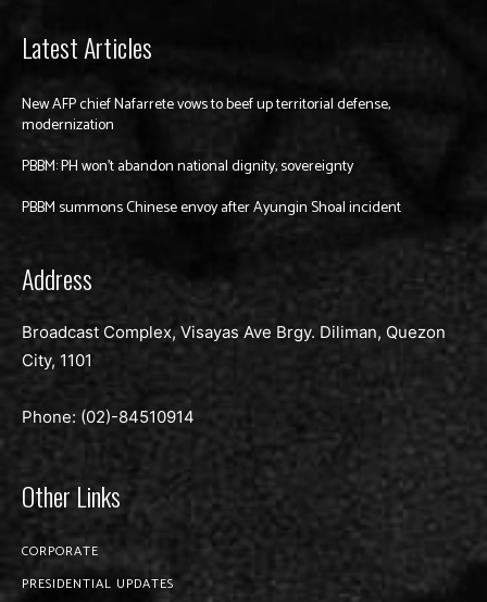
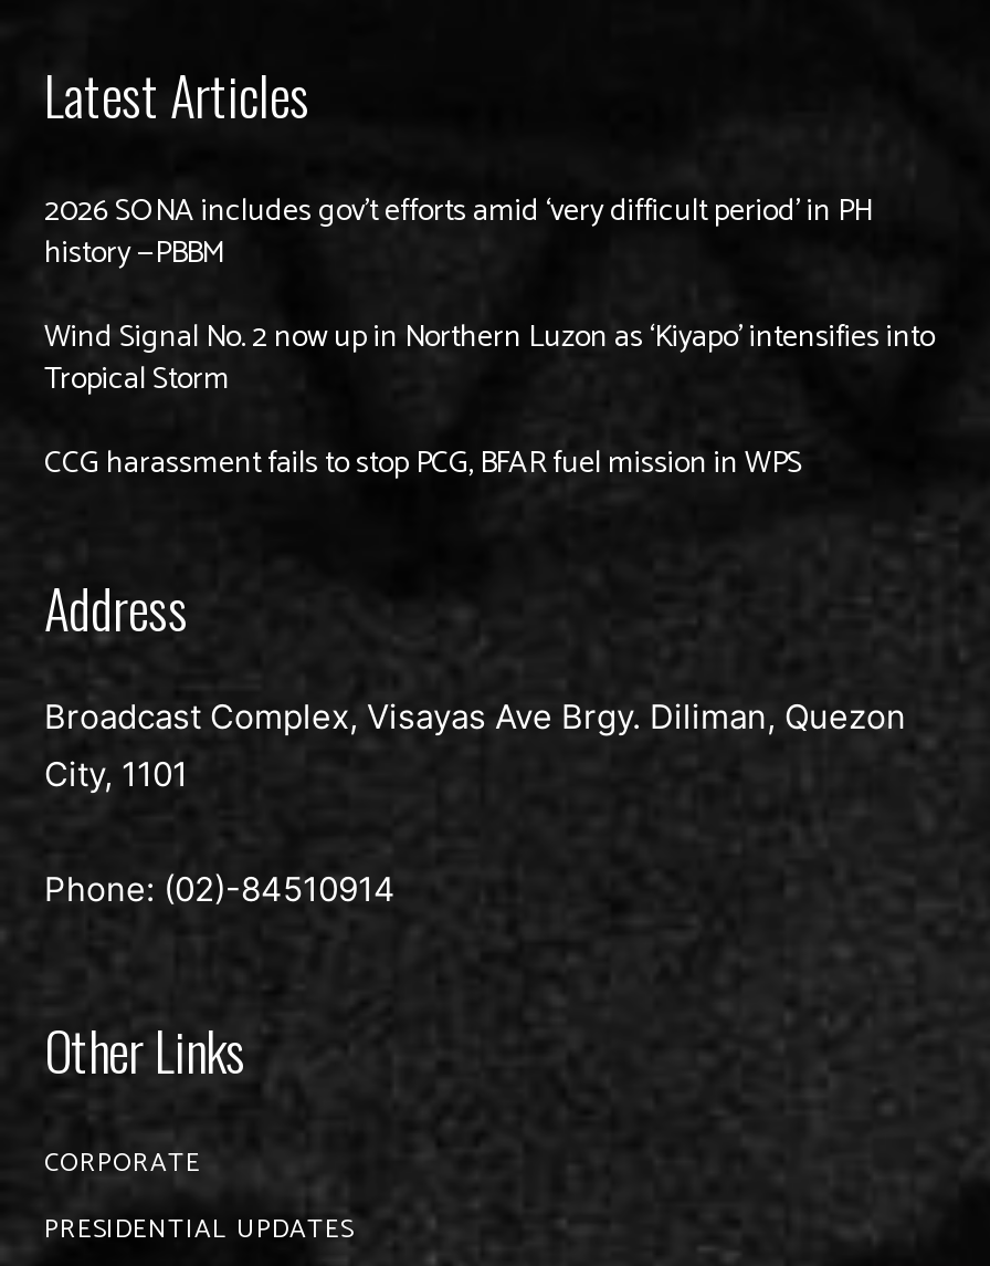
[22,93,390,138] New AFP chief Nafarrete vows to beef up territorial defense, | modernization -> [44,188,873,281] 2026 SONA includes gov’t efforts amid ‘very difficult period’ in PH | history —PBBM
[22,155,353,180] PBBM: PH won’t abandon national dignity, sovereignty -> [44,314,935,407] Wind Signal No. 2 now up in Northern Luzon as ‘Kiyapo’ intensifies into | Tropical Storm
[22,196,401,221] PBBM summons Chinese envoy after Ayungin Shoal incident -> [44,440,802,491] CCG harassment fails to stop PCG, BFAR fuel mission in WPS

